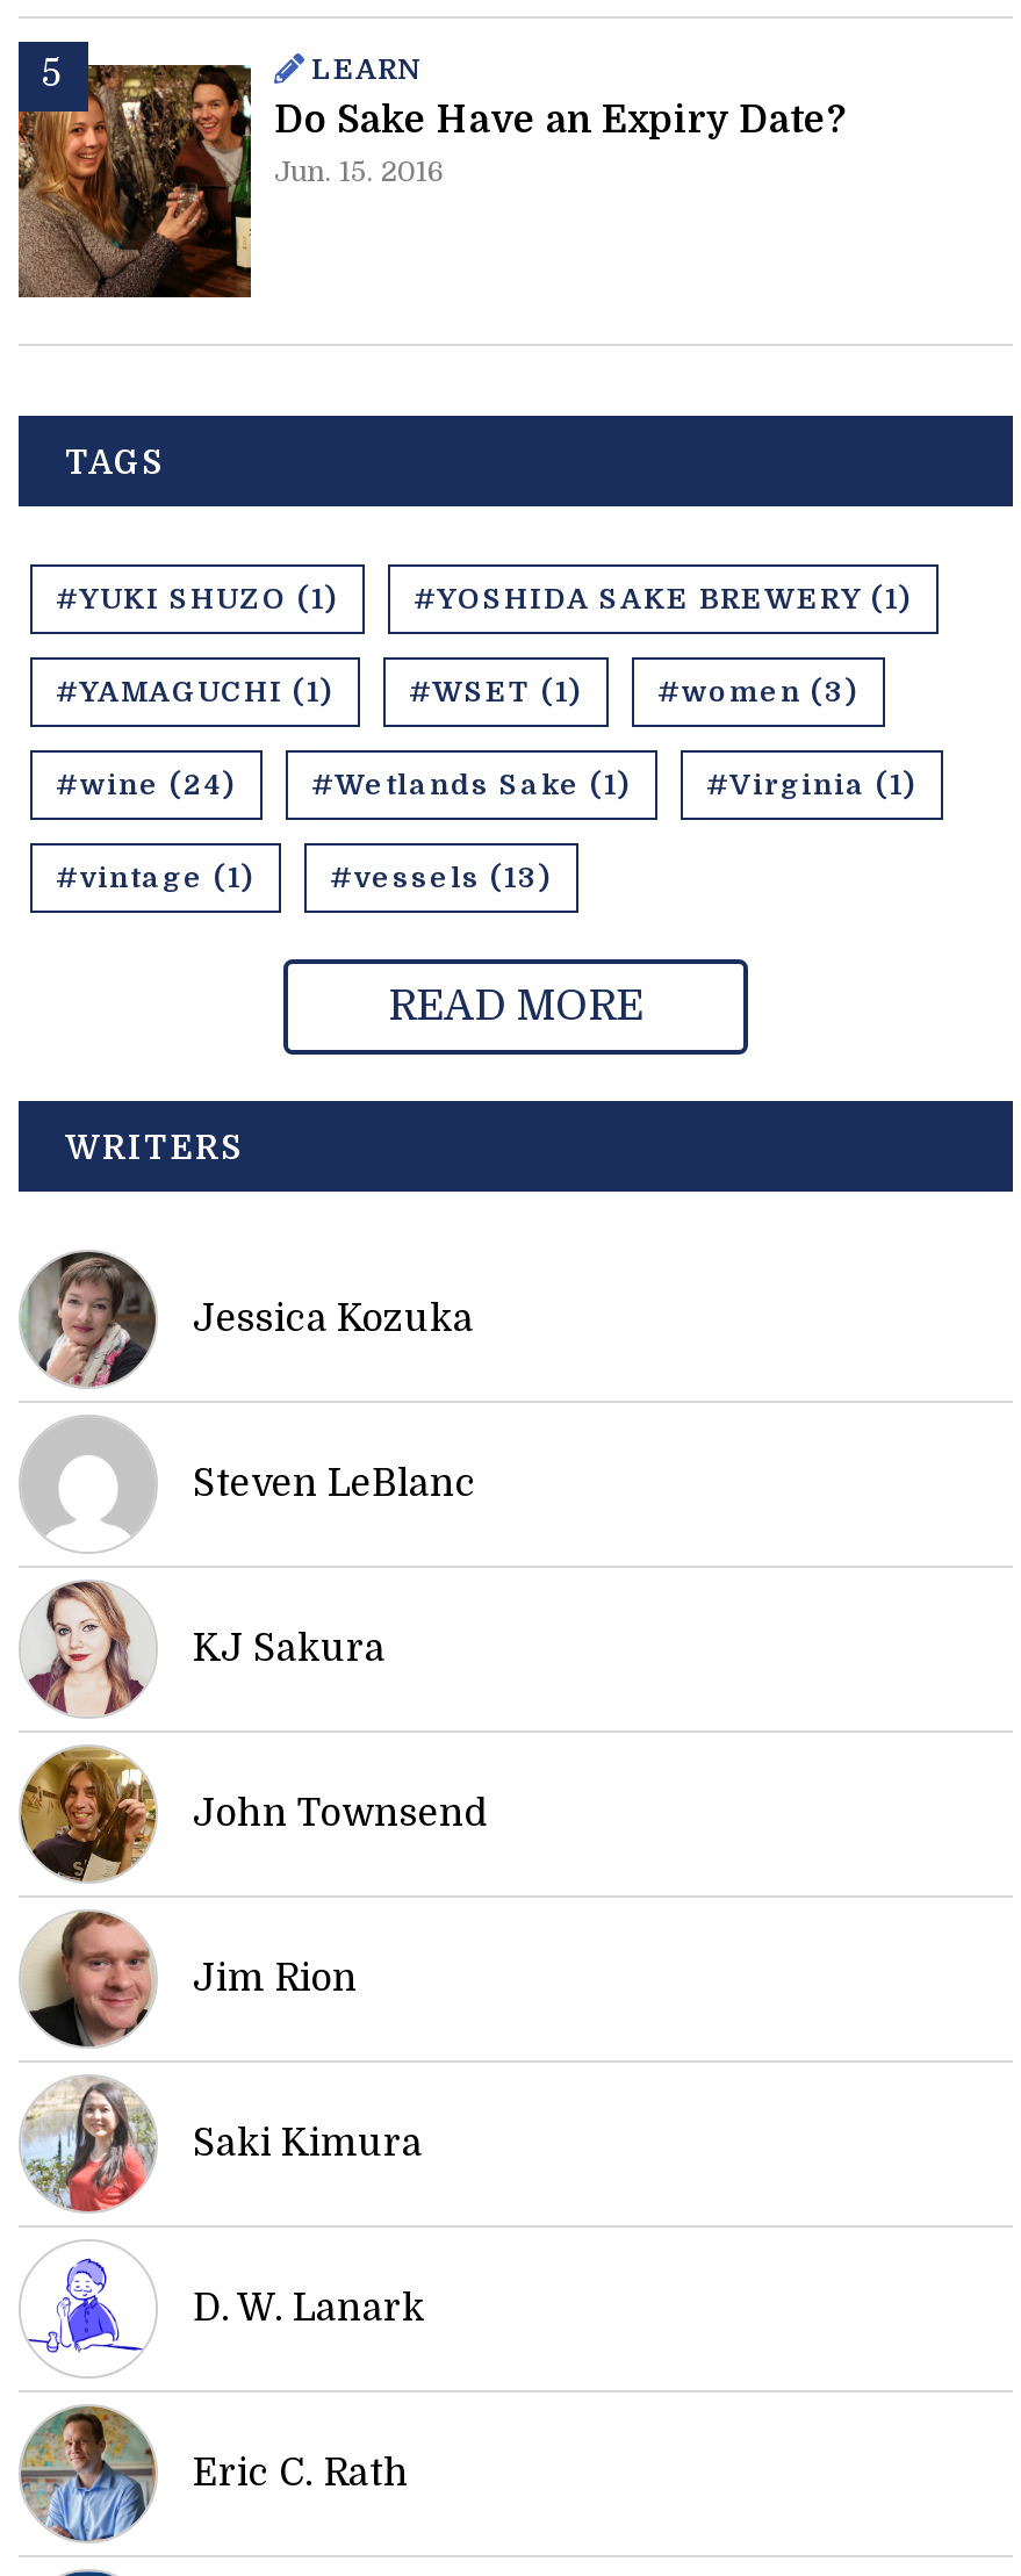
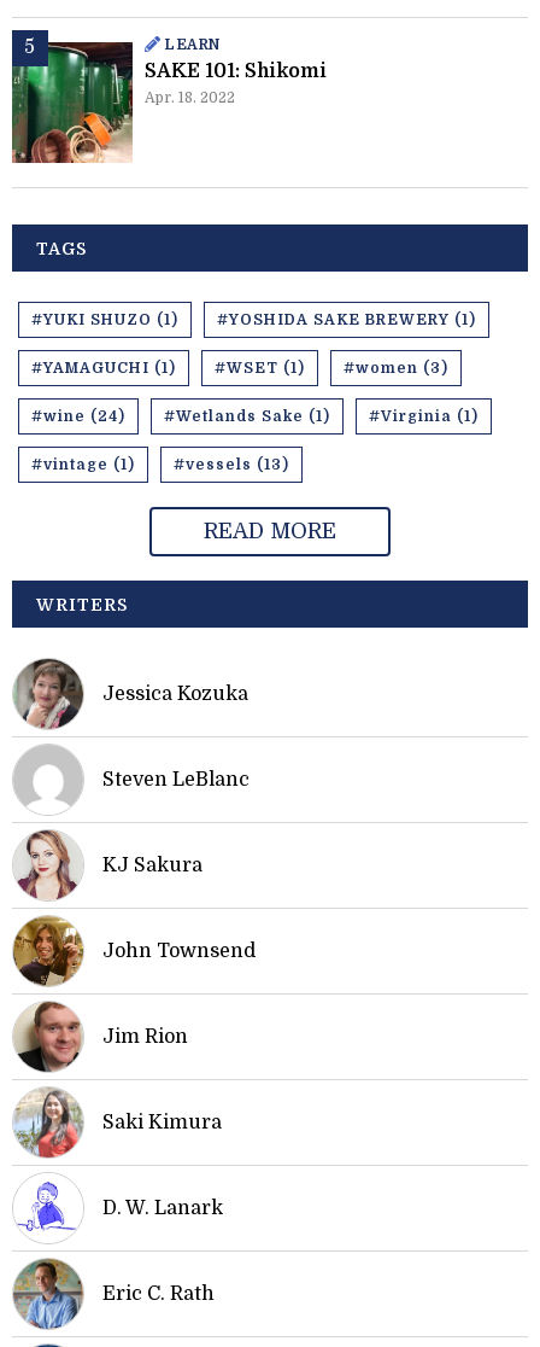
[16,65,885,300] [image] | Do Sake Have an Expiry Date? | Jun. 15. 2016 -> [11,42,327,164] [image] | SAKE 101: Shikomi | Apr. 18. 2022

